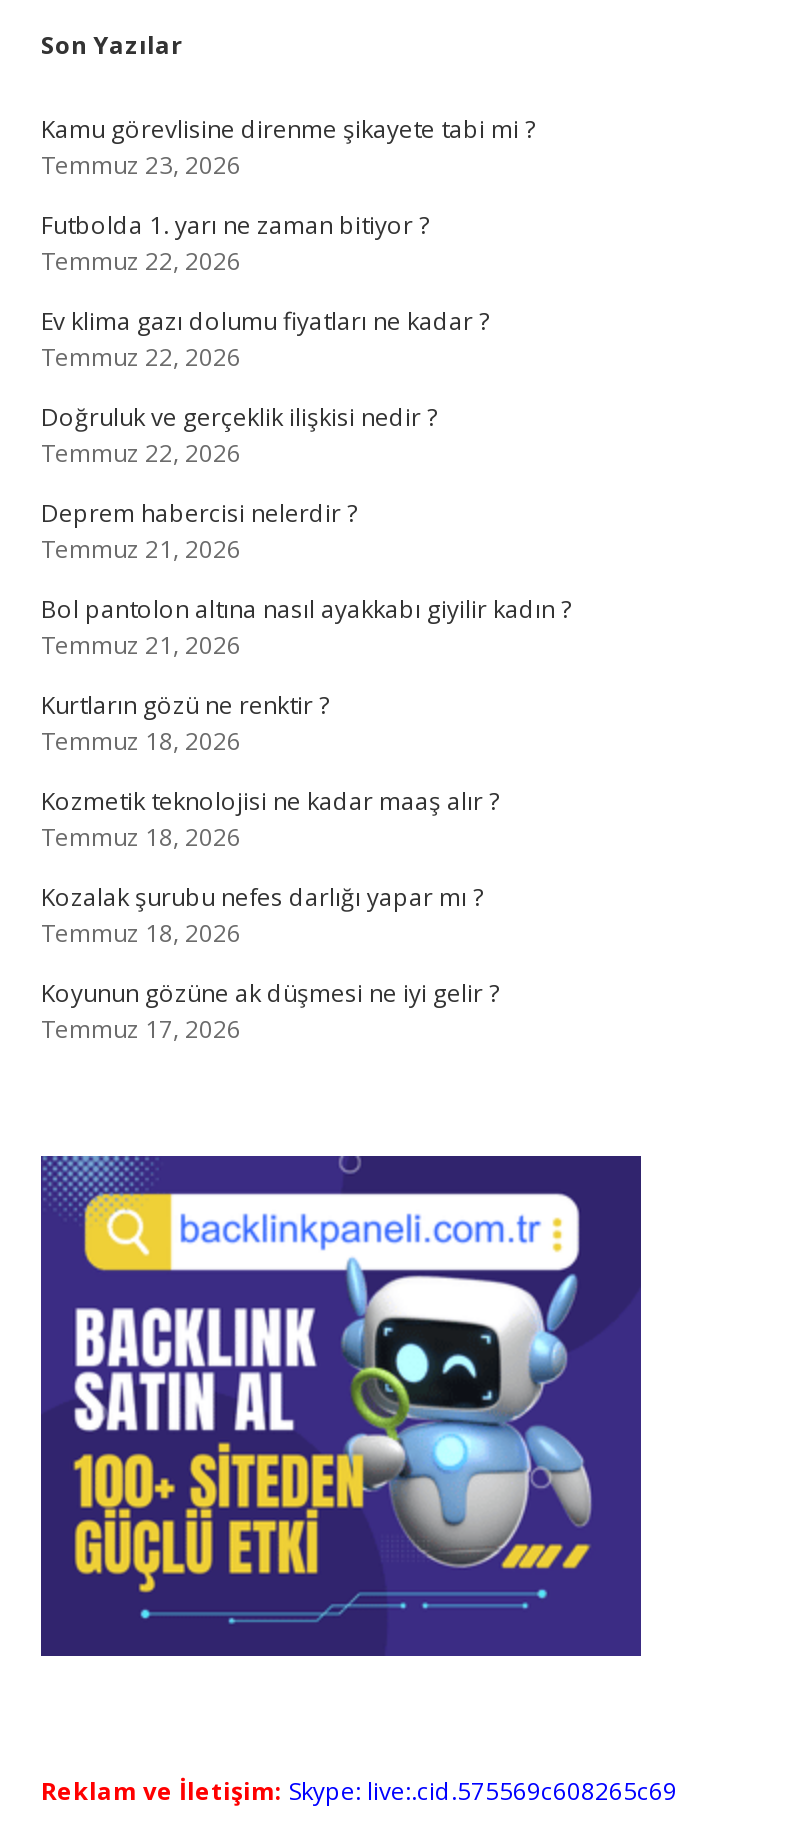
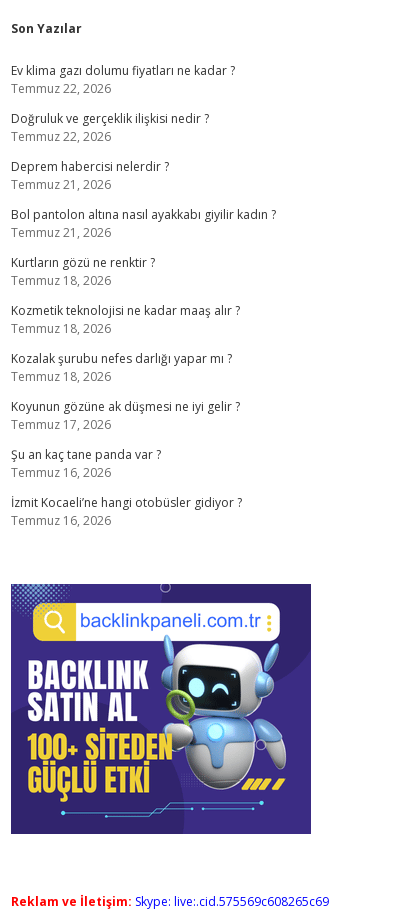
[41,112,535,278] Kamu görevlisine direnme şikayete tabi mi ? | Temmuz 23, 2026 | Futbolda 1. yarı ne zaman bitiyor ? | Temmuz 22, 2026 -> none
moved [41,304,571,1046] -> [11,62,276,433]: Ev klima gazı dolumu fiyatları ne kadar ? | Temmuz 22, 2026 | Doğruluk ve gerçeklik ilişkisi nedir ? | ... | Koyunun gözüne ak düşmesi ne iyi gelir ? | Temmuz 17, 2026
none -> [11,446,242,529] Şu an kaç tane panda var ? | Temmuz 16, 2026 | İzmit Kocaeli’ne hangi otobüsler gidiyor ? | Temmuz 16, 2026

